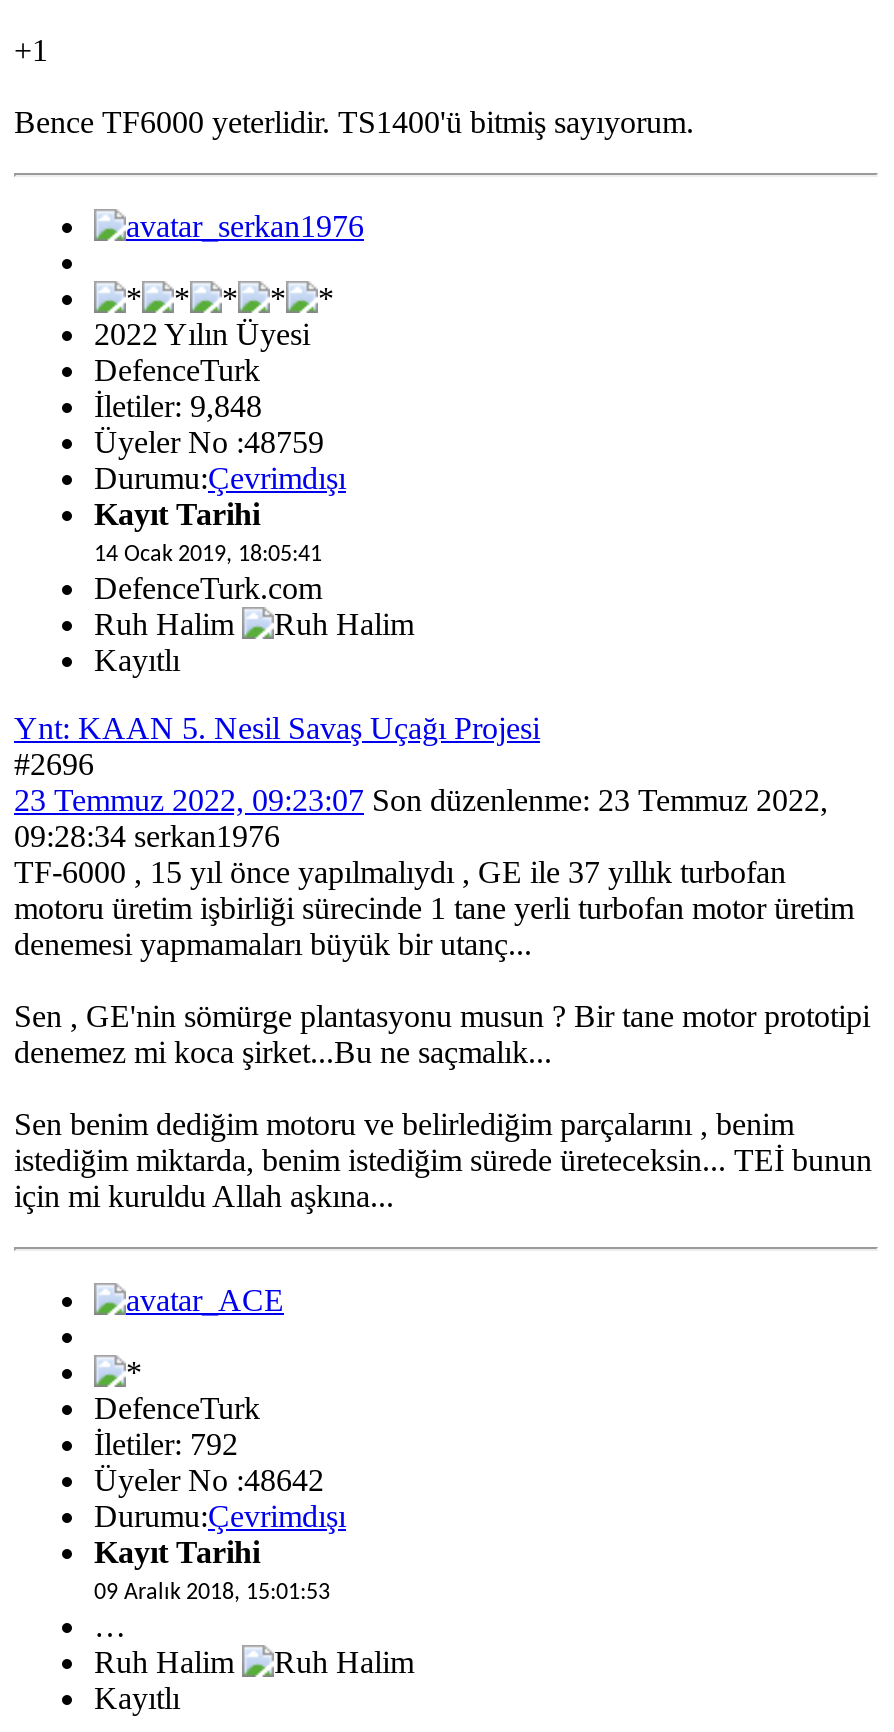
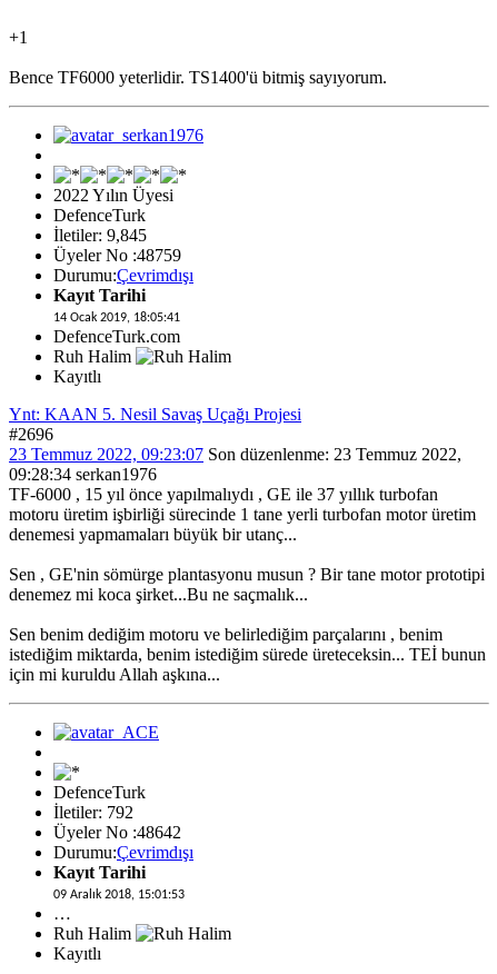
[94,390,262,424] İletiler: 9,848 -> [53,226,147,245] İletiler: 9,845

